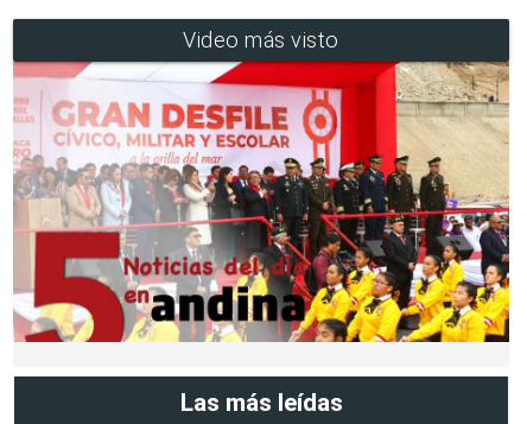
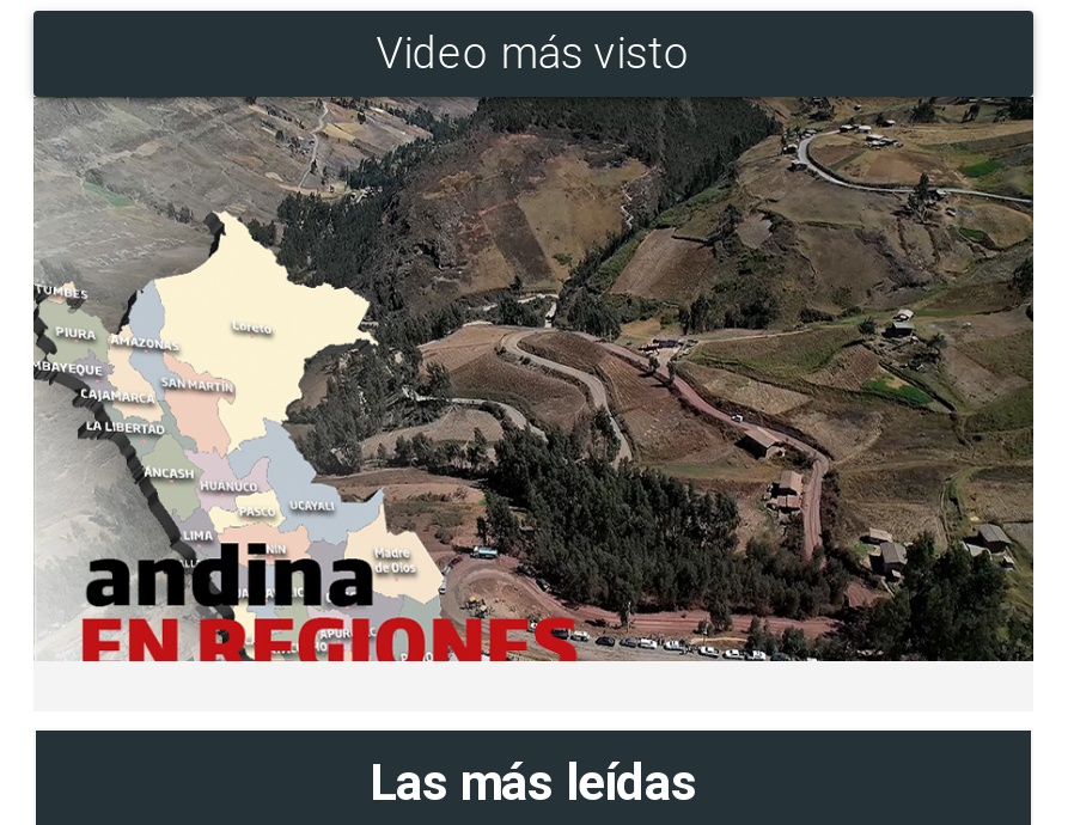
[13,61,510,343] [image] -> [31,97,1036,664] [image]

